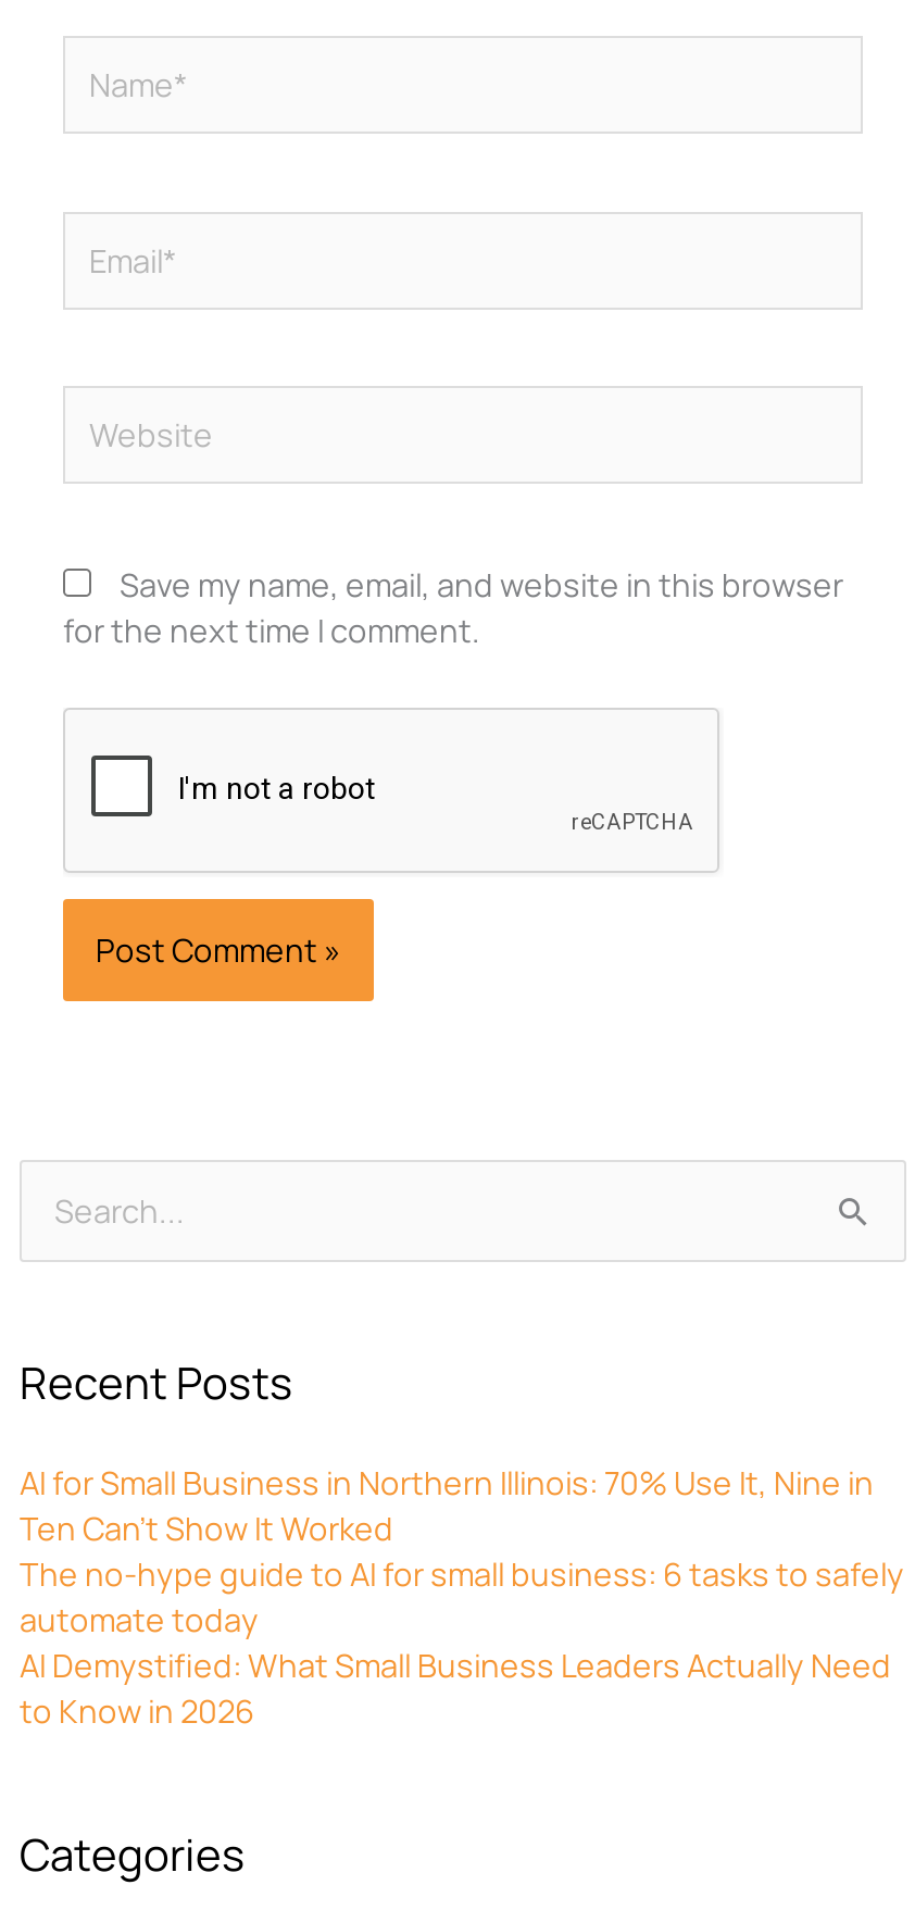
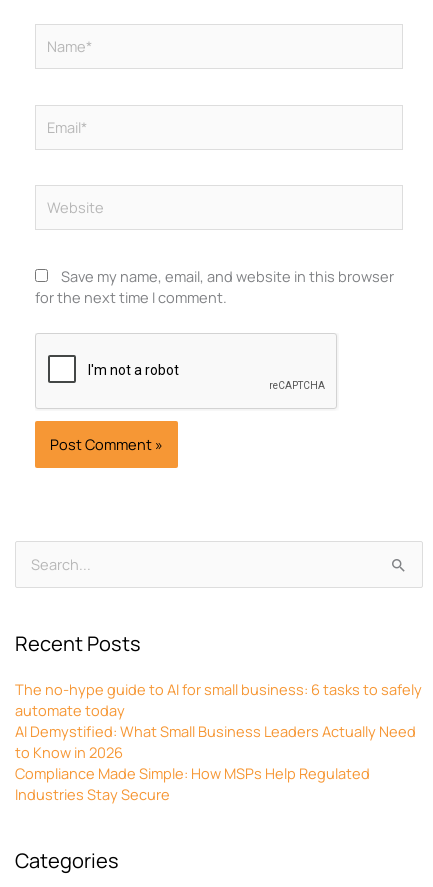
[20,1460,874,1549] AI for Small Business in Northern Illinois: 70% Use It, Nine in | Ten Can’t Show It Worked -> none
moved [20,1551,904,1732] -> [15,679,422,762]: The no-hype guide to AI for small business: 6 tasks to safely | automate today | AI Demystified: What Small Business Leaders Actually Need | to Know in 2026
none -> [15,763,370,804] Compliance Made Simple: How MSPs Help Regulated | Industries Stay Secure

